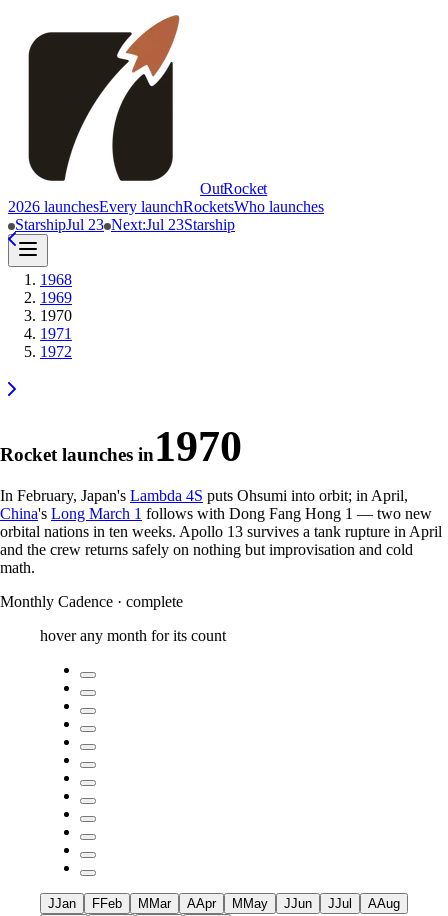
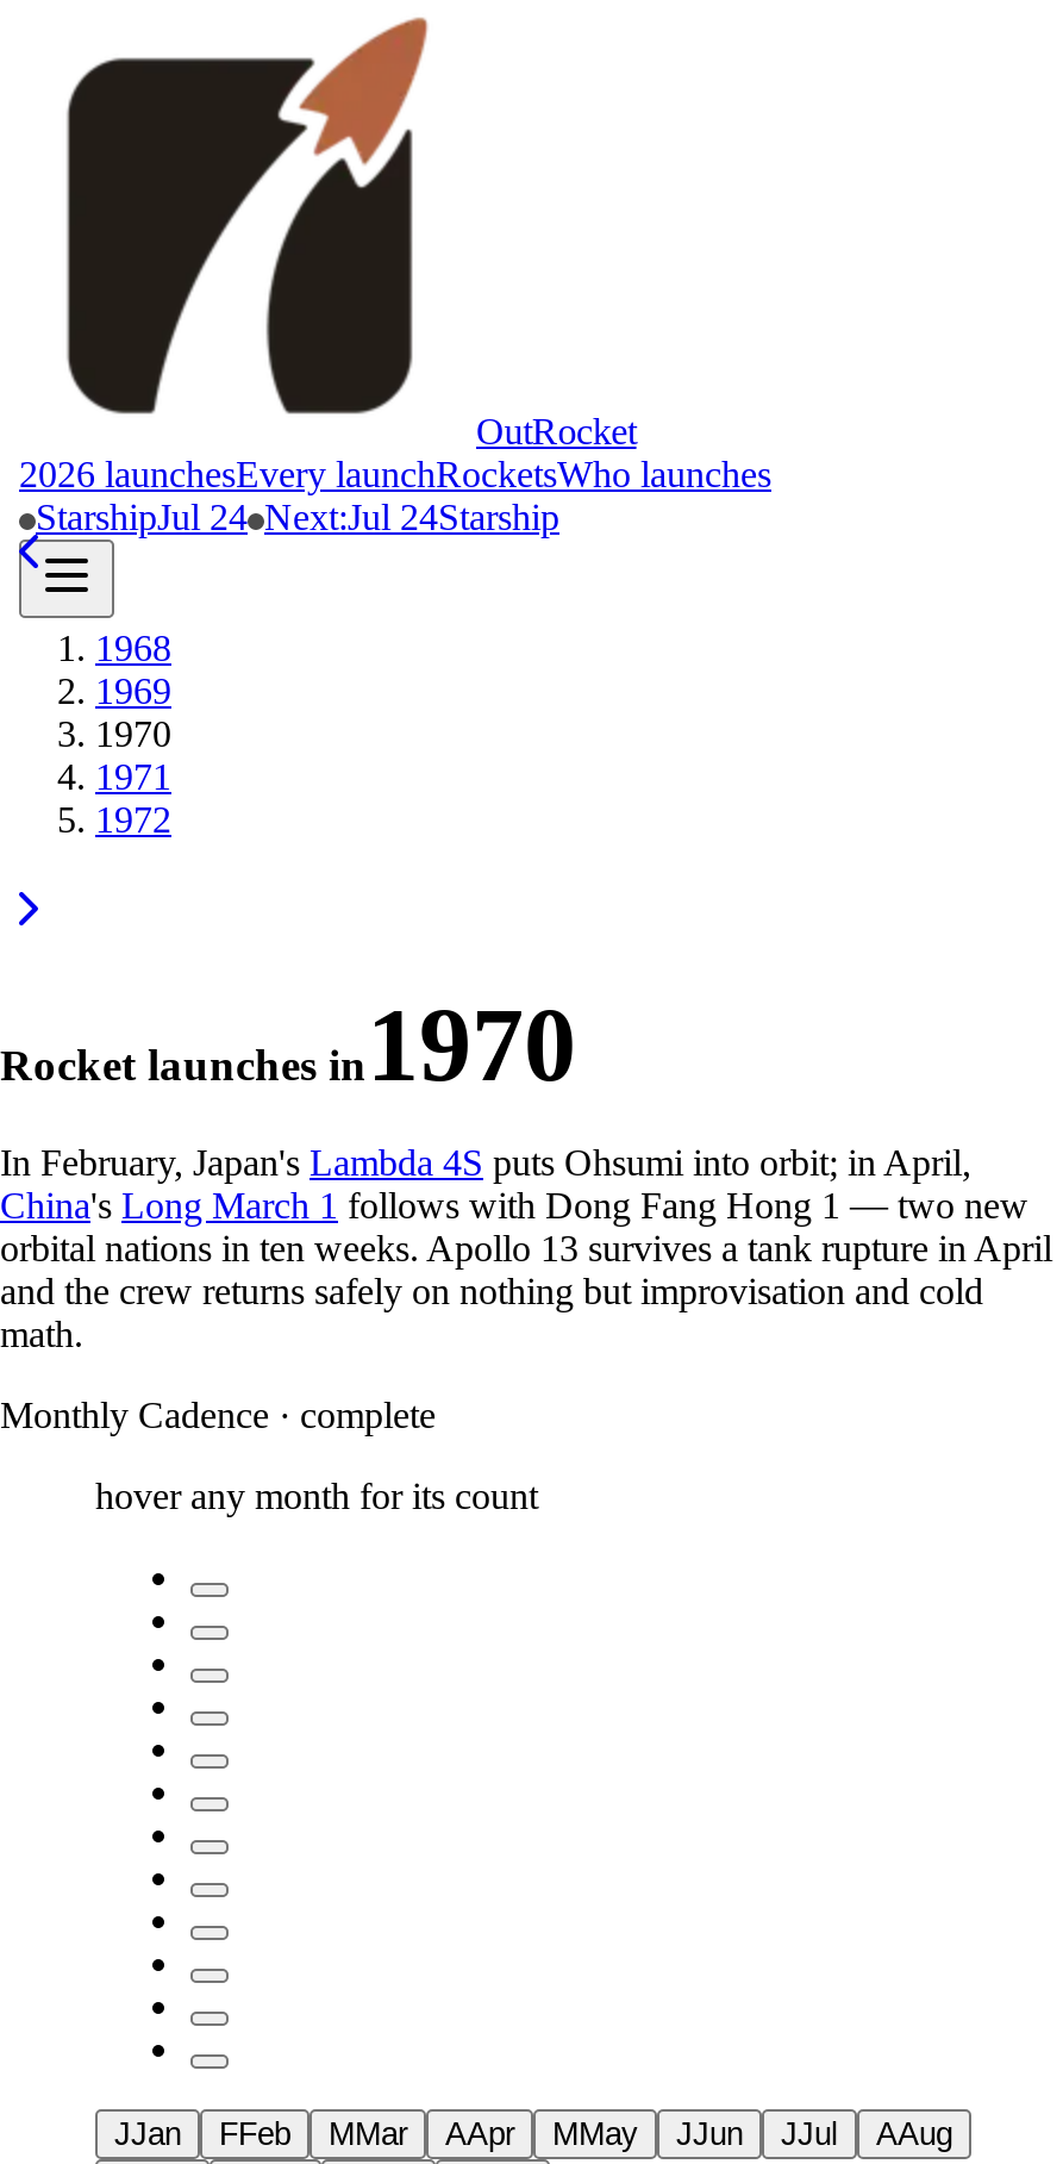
[15,216,235,233] StarshipJul 23 Next:Jul 23Starship -> [36,497,559,537] StarshipJul 24 Next:Jul 24Starship

